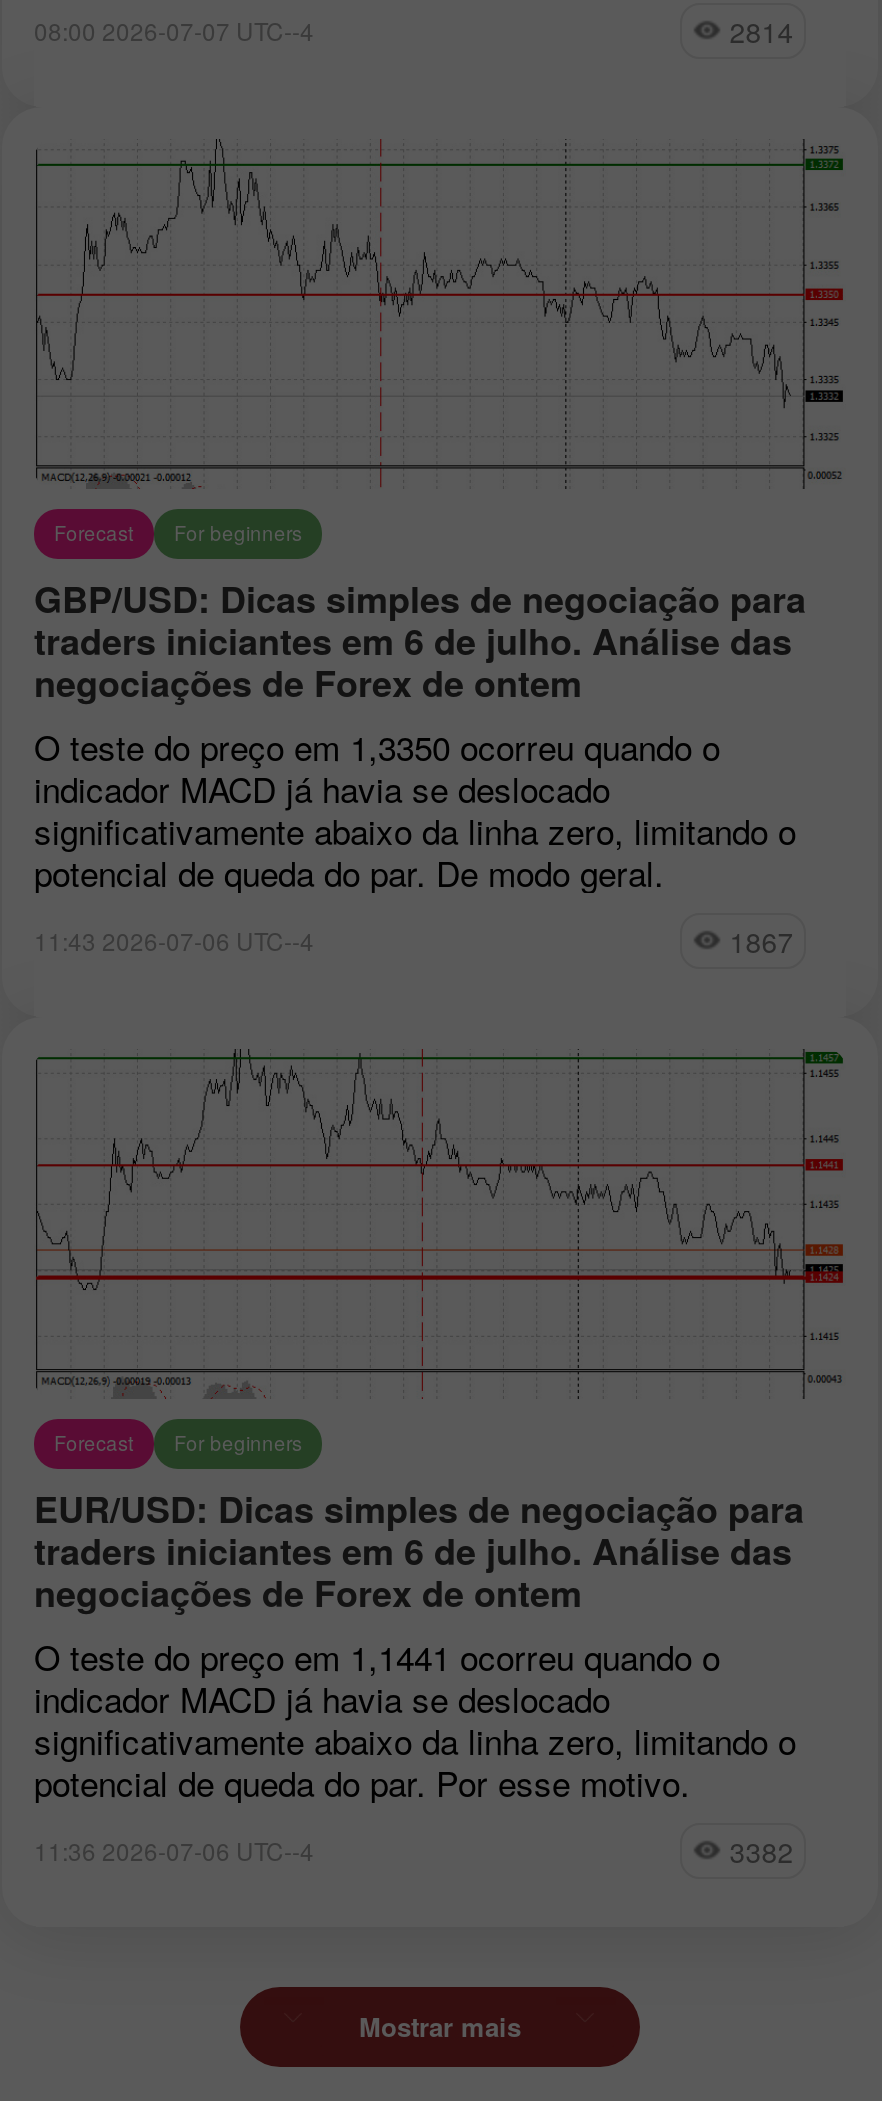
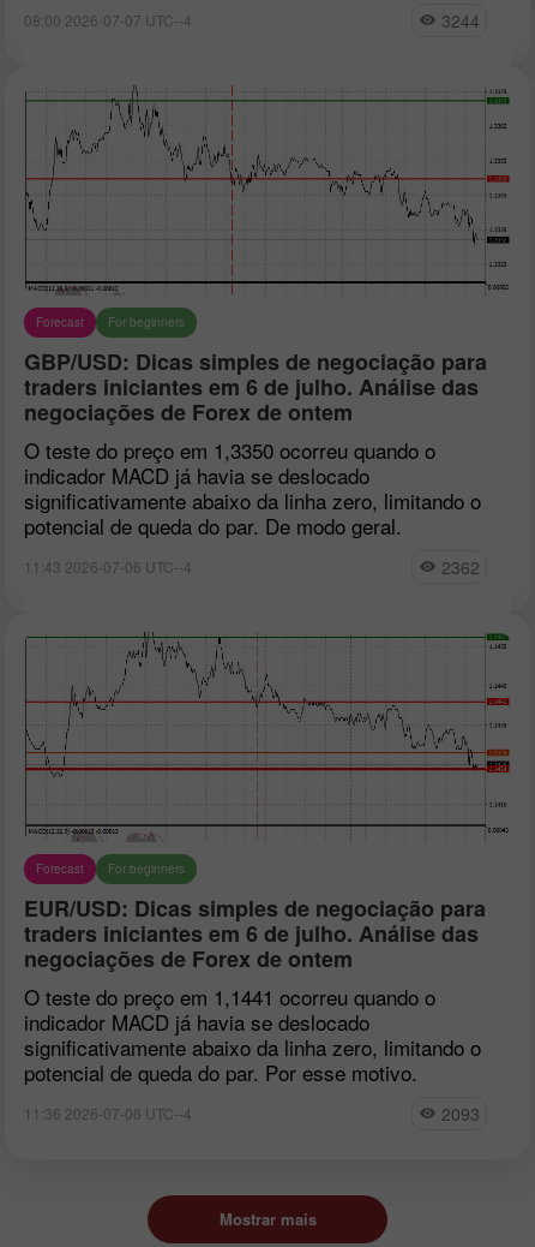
[729,11,793,51] 2814 -> [441,8,479,32] 3244
[729,921,793,961] 1867 -> [441,555,479,579] 2362
[729,1831,793,1871] 3382 -> [441,1102,479,1126] 2093

